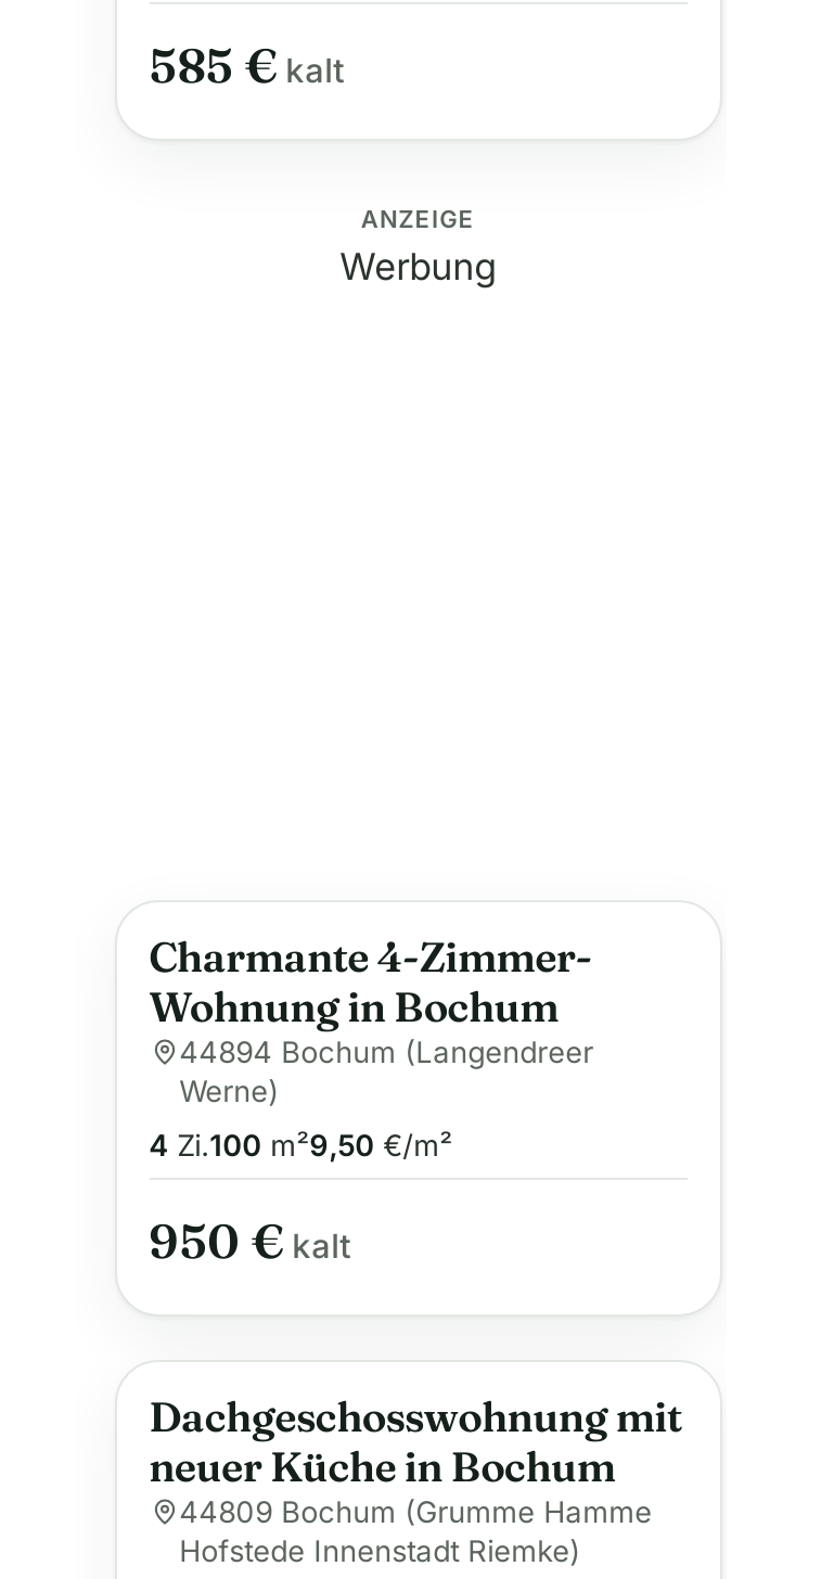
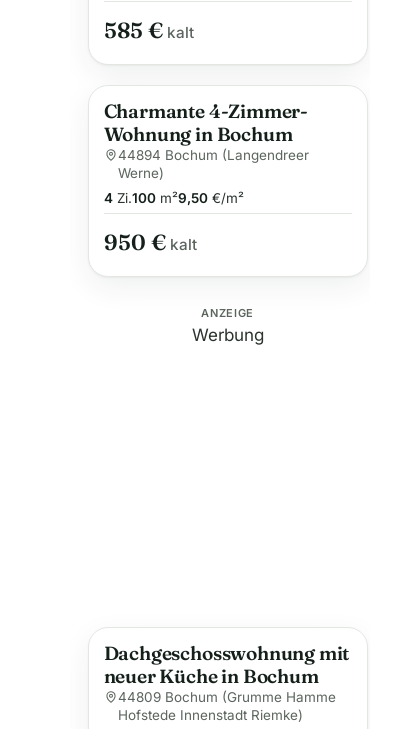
moved [340,204,496,289] -> [192,306,264,345]: ANZEIGE | Werbung
moved [149,931,593,1271] -> [104,99,309,256]: Charmante 4-Zimmer- | Wohnung in Bochum | 44894 Bochum (Langendreer | Werne) | 950 €kalt

